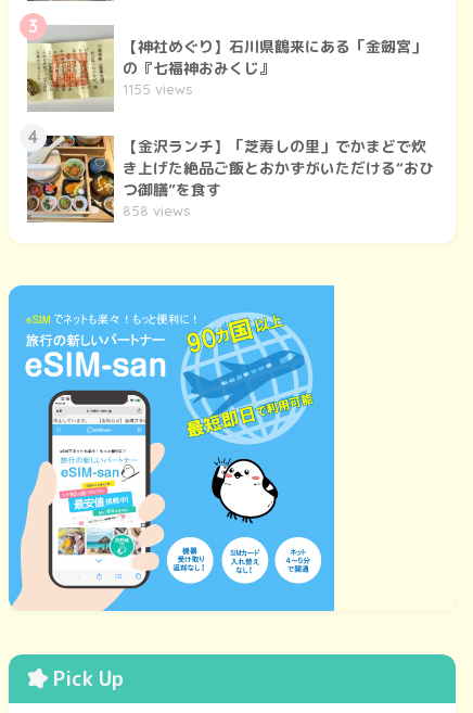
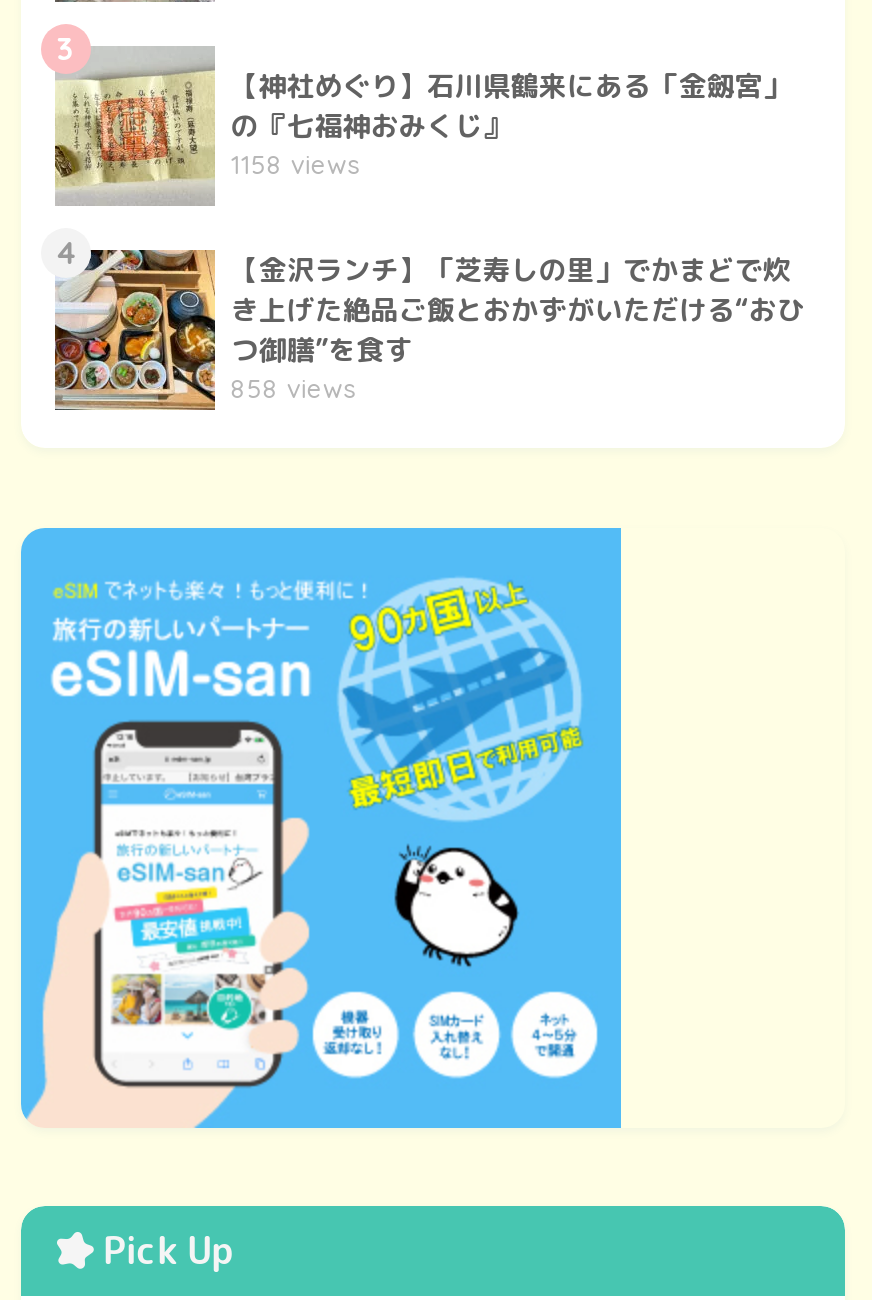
[122,80,192,98] 1155 views -> [231,148,359,180] 1158 views

